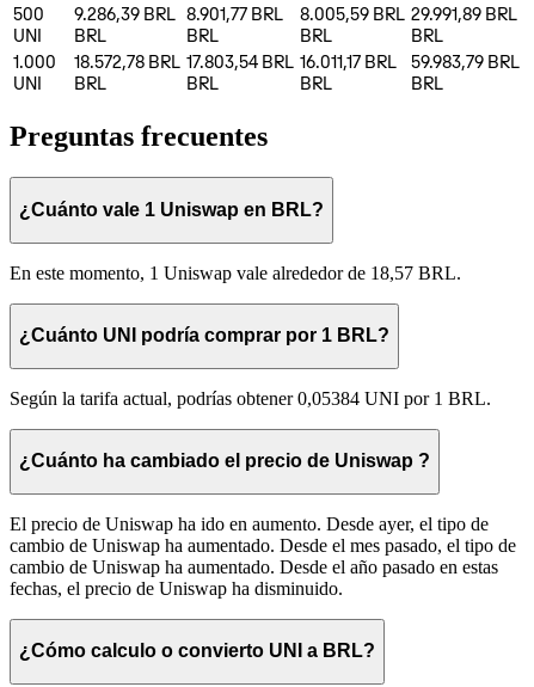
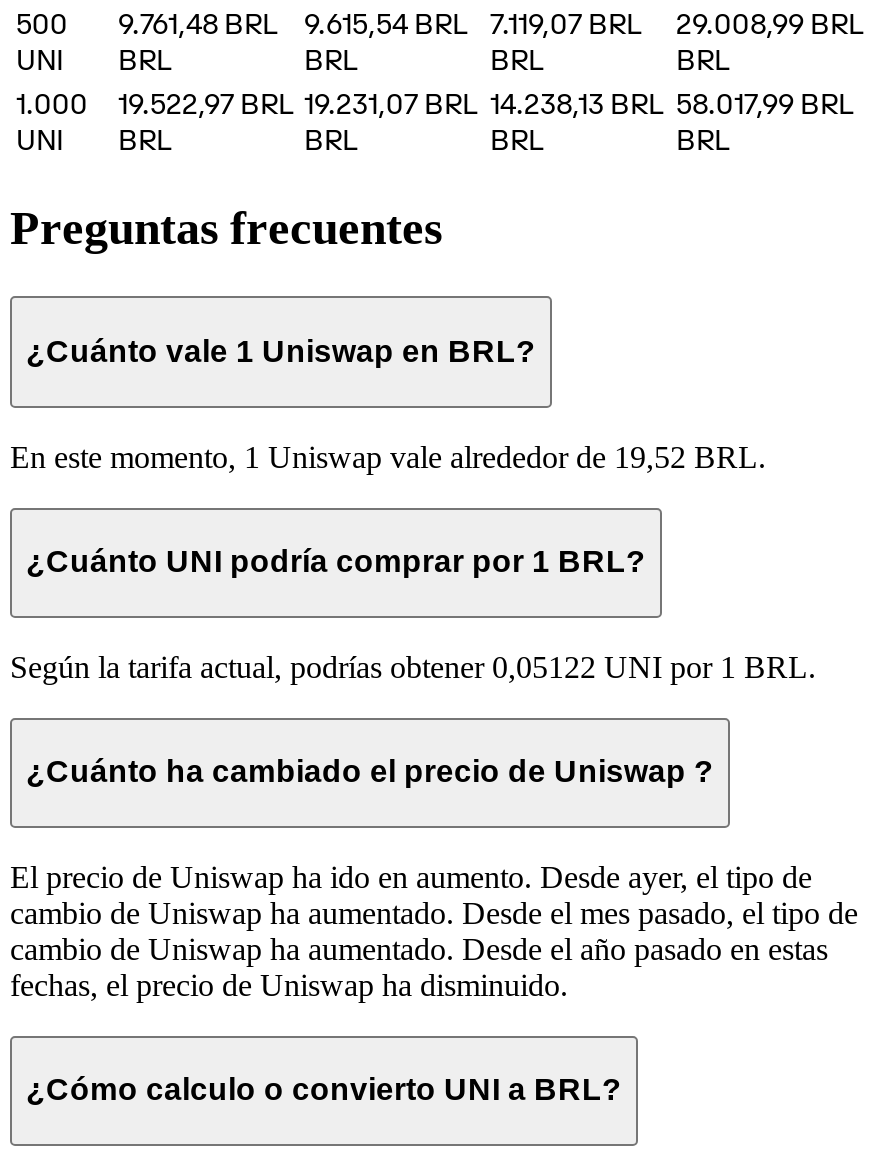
[74,3,176,24] 9.286,39 BRL -> [118,5,278,41] 9.761,48 BRL
[186,3,283,24] 8.901,77 BRL -> [304,5,468,41] 9.615,54 BRL
[300,3,405,24] 8.005,59 BRL -> [490,5,642,41] 7.119,07 BRL
[411,3,517,24] 29.991,89 BRL -> [676,5,864,41] 29.008,99 BRL
[74,51,180,72] 18.572,78 BRL -> [118,85,294,121] 19.522,97 BRL
[186,51,294,72] 17.803,54 BRL -> [304,85,478,121] 19.231,07 BRL
[300,51,397,72] 16.011,17 BRL -> [490,85,664,121] 14.238,13 BRL
[411,51,520,72] 59.983,79 BRL -> [676,85,854,121] 58.017,99 BRL
[10,262,461,283] En este momento, 1 Uniswap vale alrededor de 18,57 BRL. -> [10,439,766,473] En este momento, 1 Uniswap vale alrededor de 19,52 BRL.
[10,388,491,408] Según la tarifa actual, podrías obtener 0,05384 UNI por 1 BRL. -> [10,649,816,683] Según la tarifa actual, podrías obtener 0,05122 UNI por 1 BRL.

